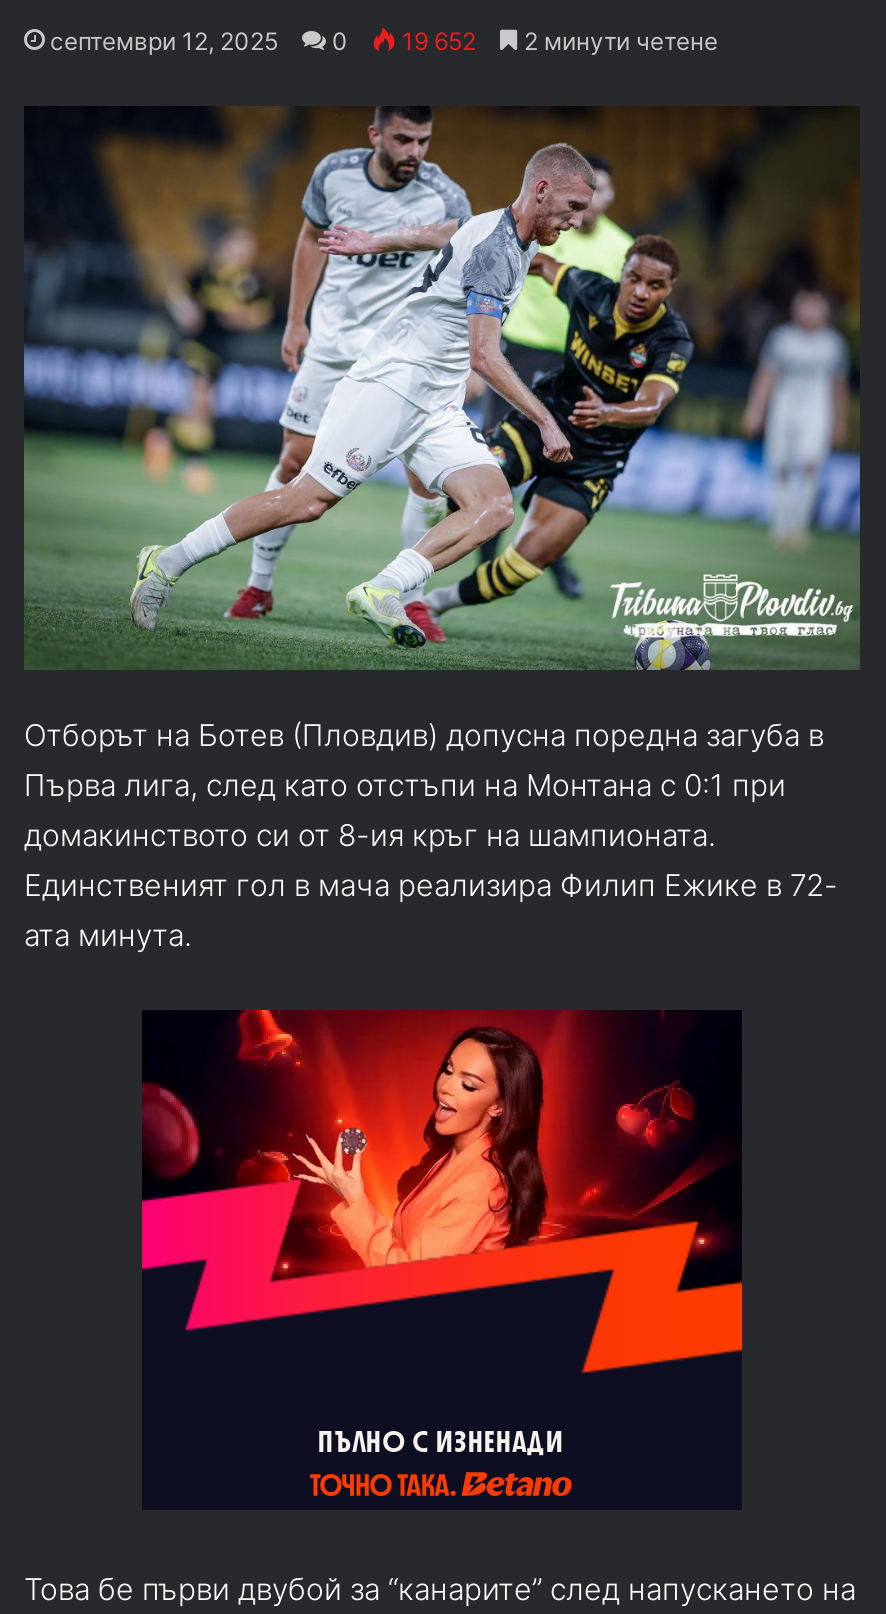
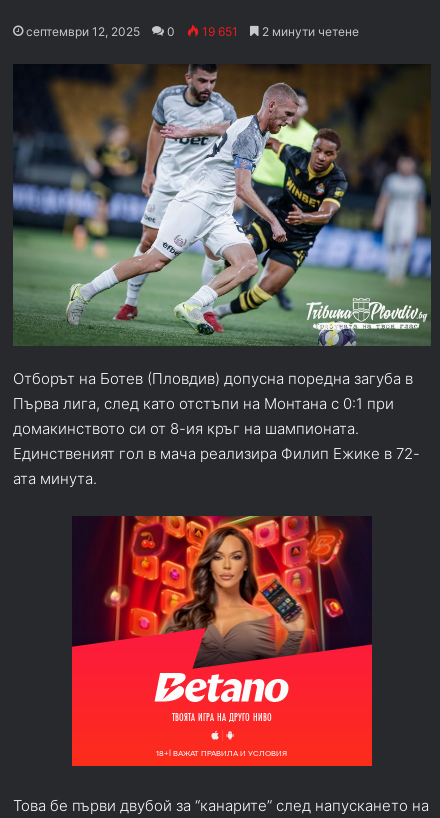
[396,27,476,57] 19 652 -> [199,24,238,39] 19 651
[140,1008,742,1510] [image] -> [71,515,373,767] [image]

